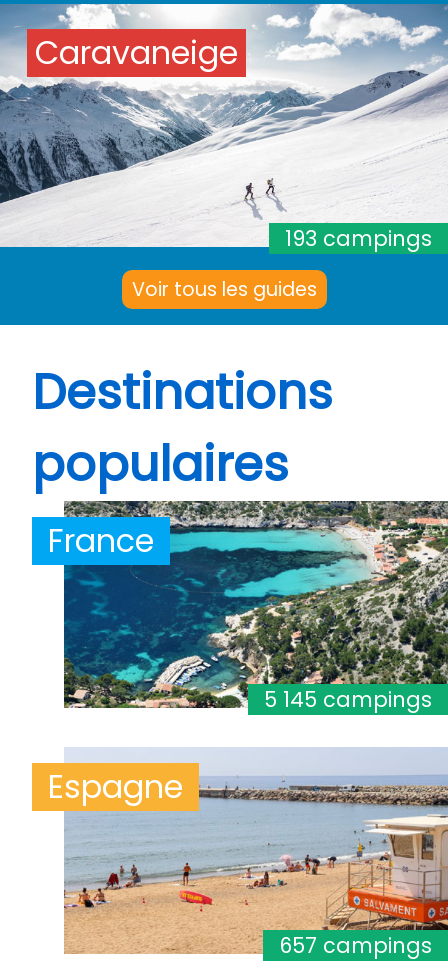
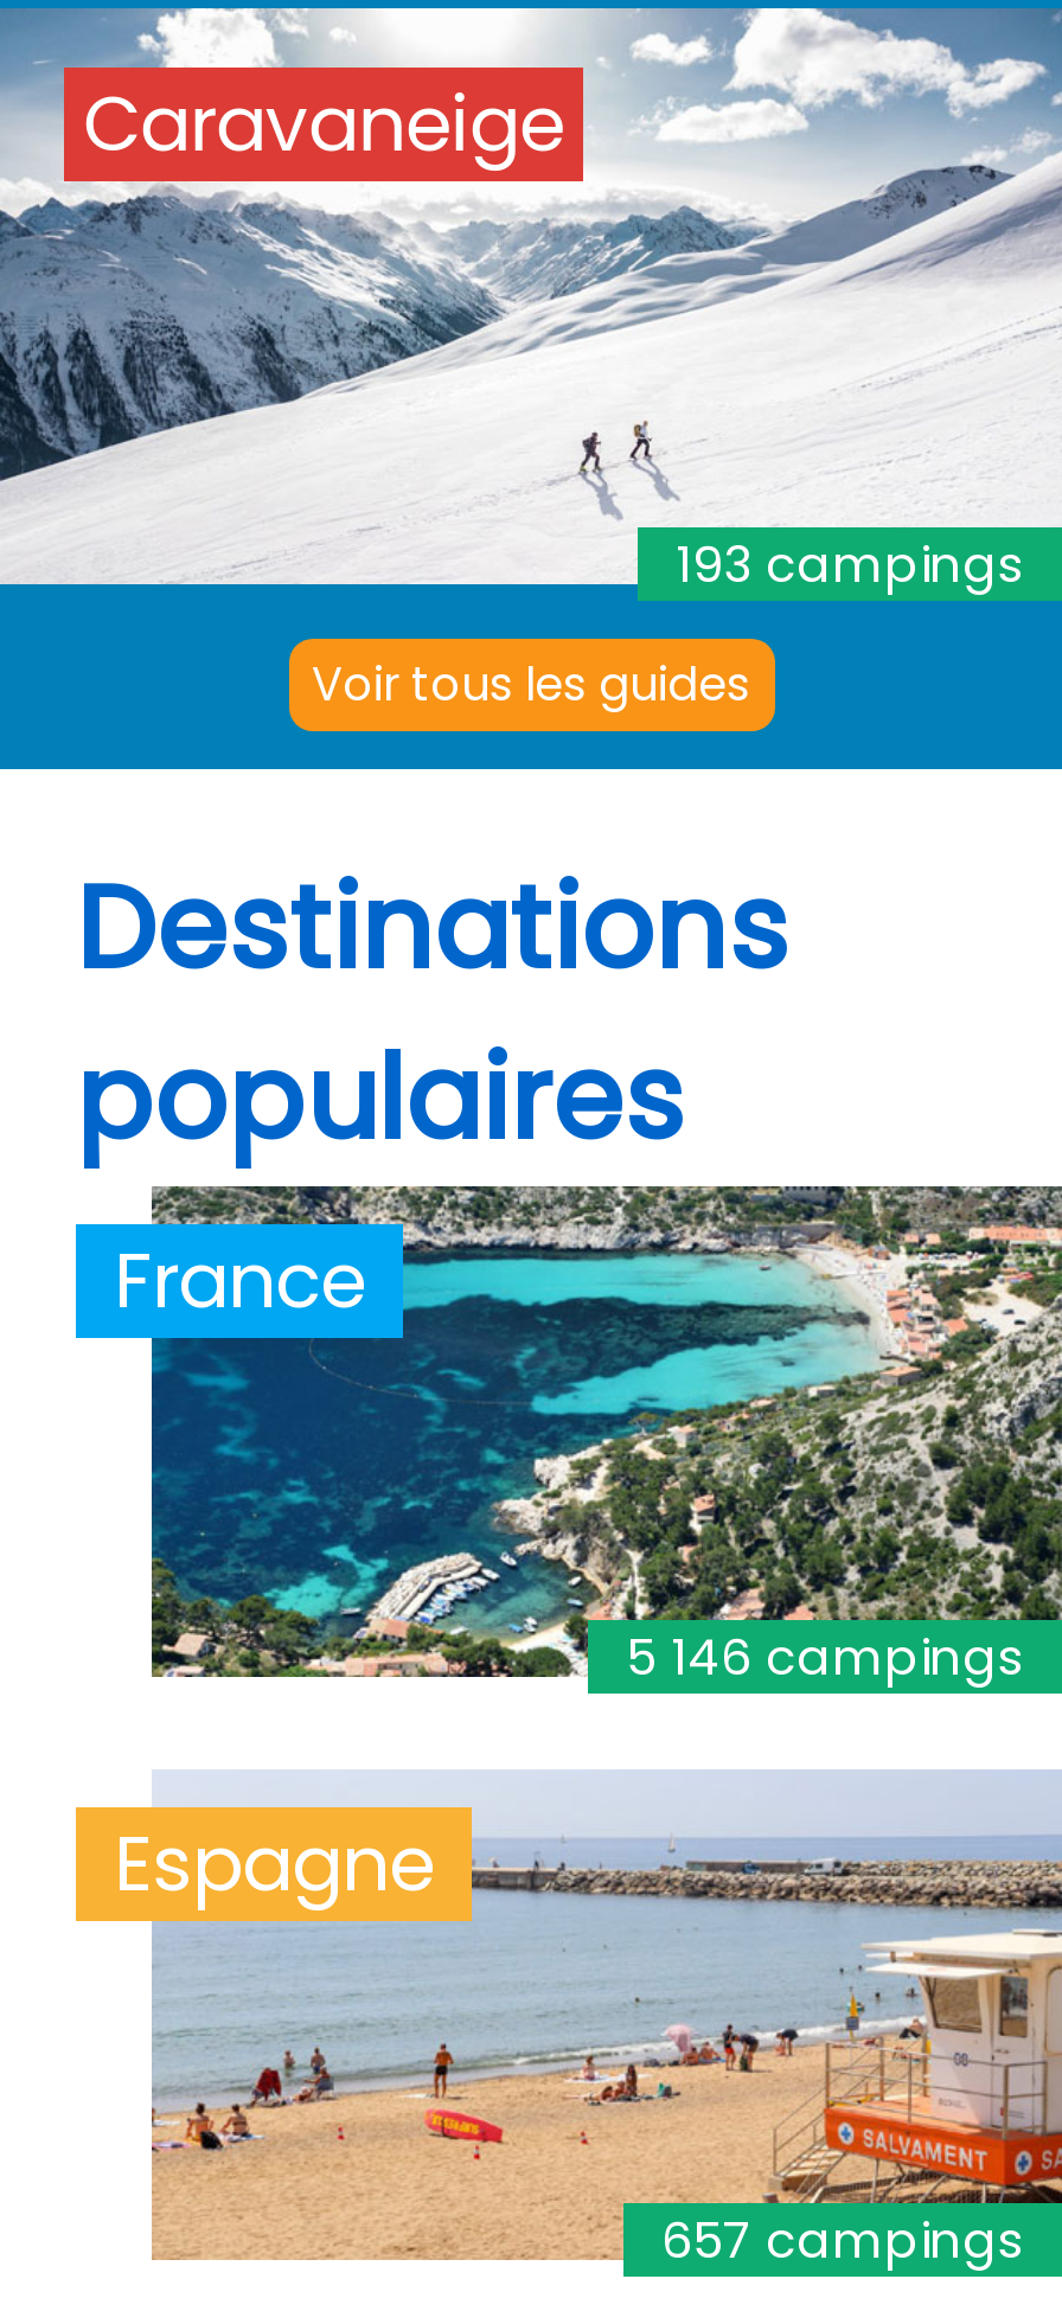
[264,685,432,714] 5 145 campings -> [626,1623,1024,1692] 5 146 campings

